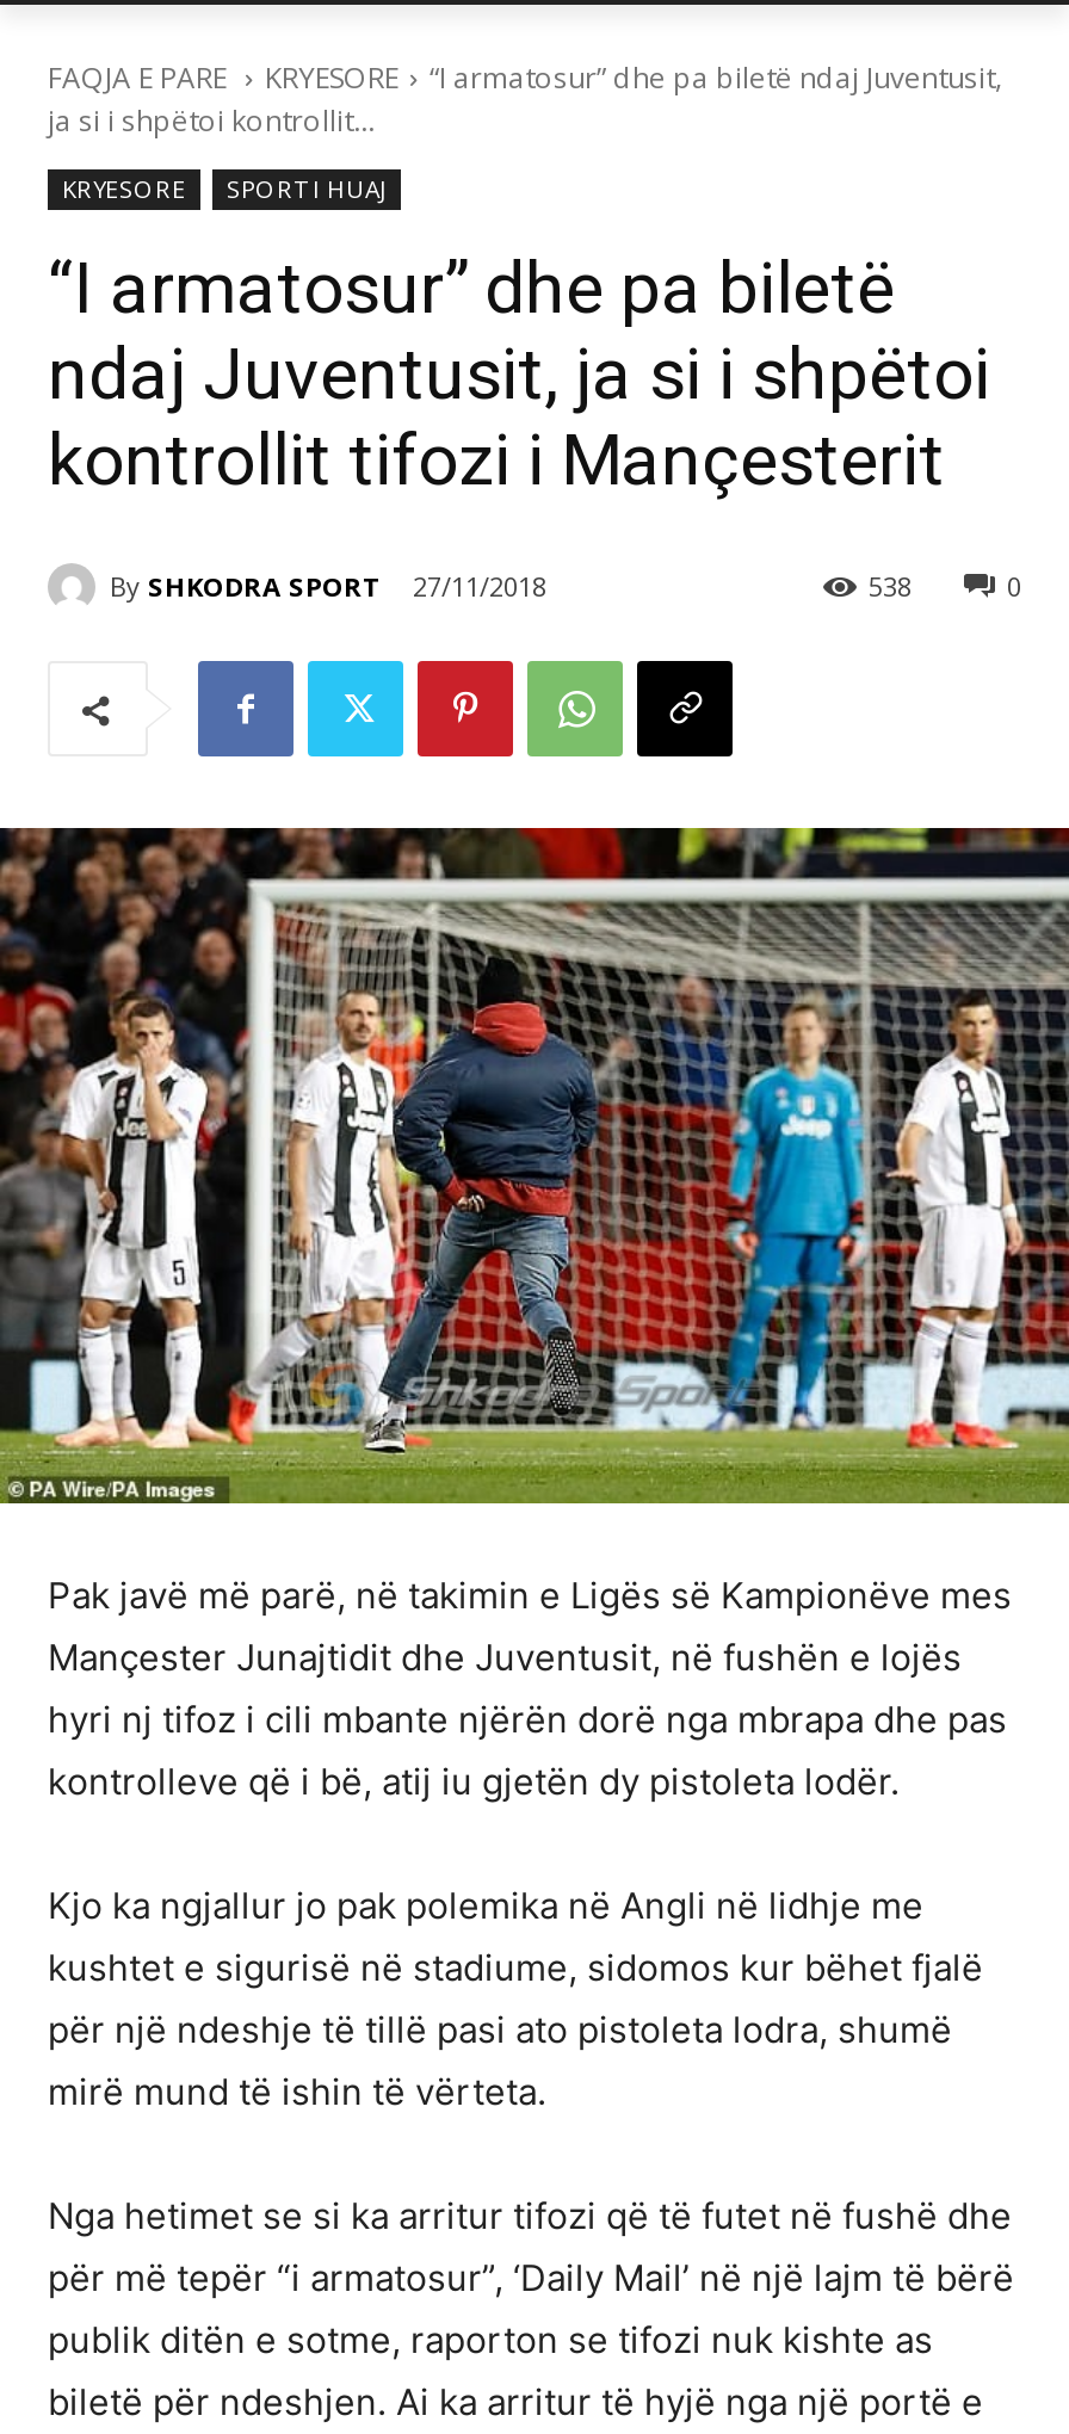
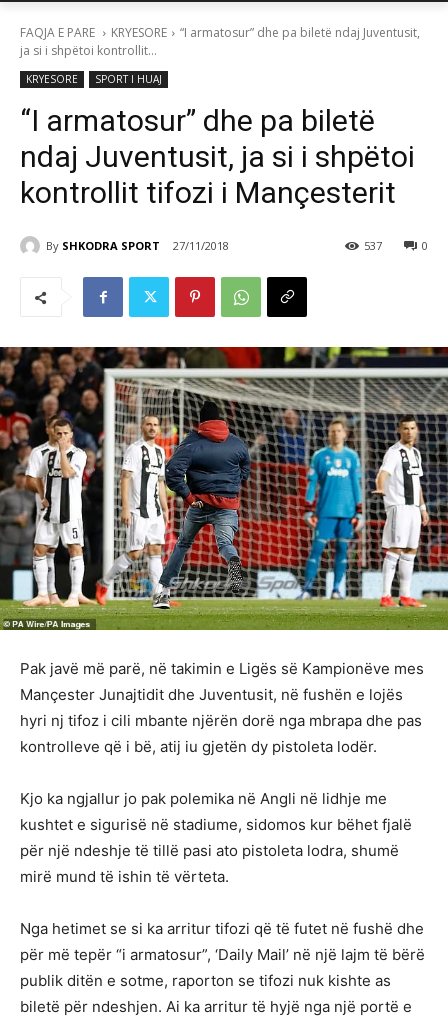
[869,568,912,604] 538 -> [364,238,382,253] 537

